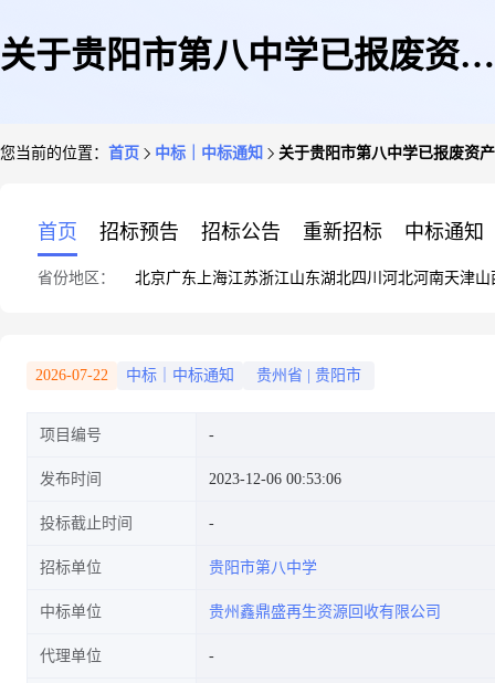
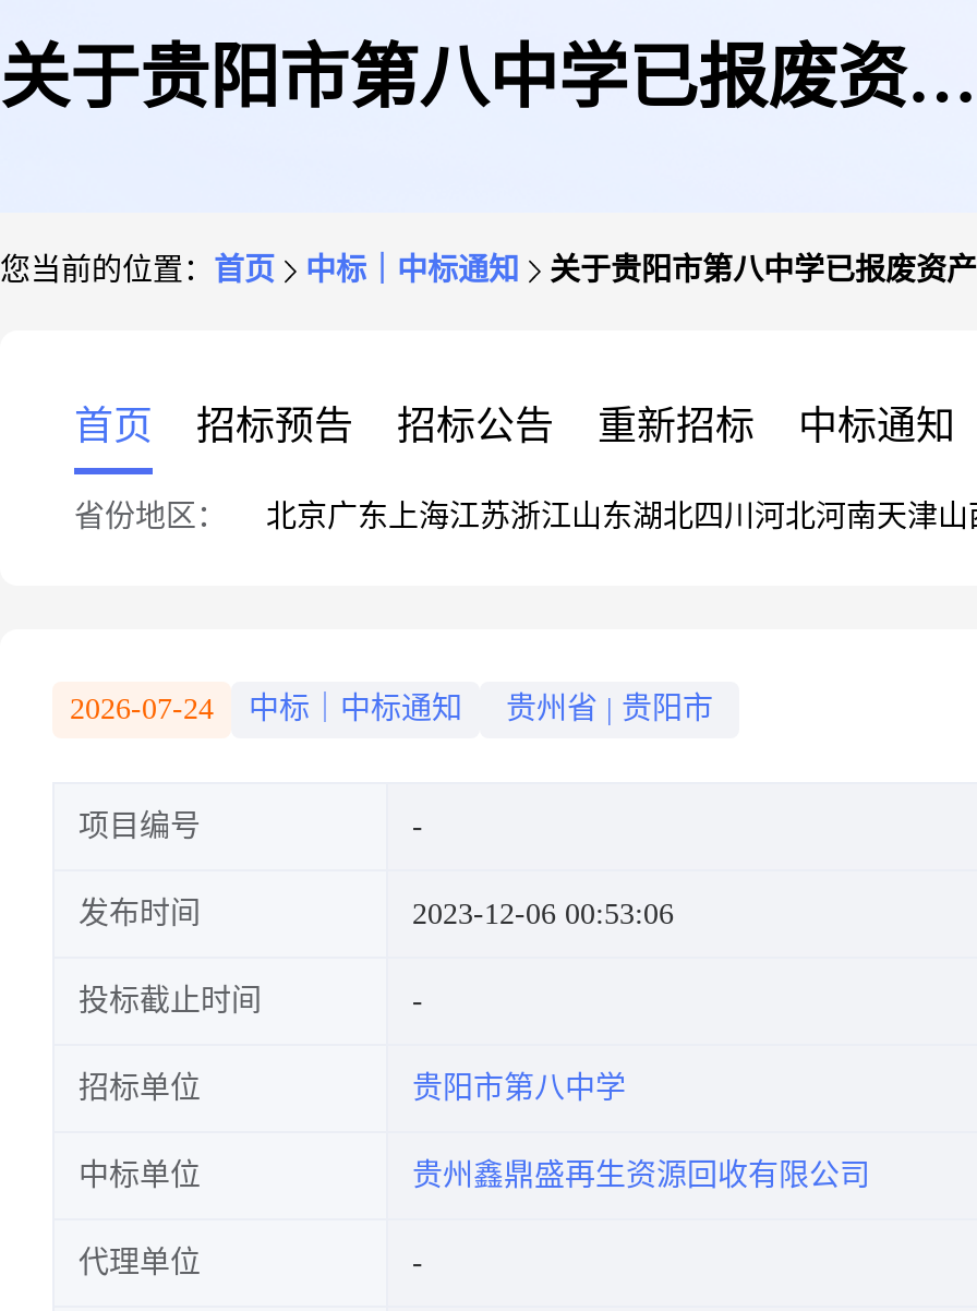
[35,367,108,383] 2026-07-22 -> [70,693,214,725] 2026-07-24

